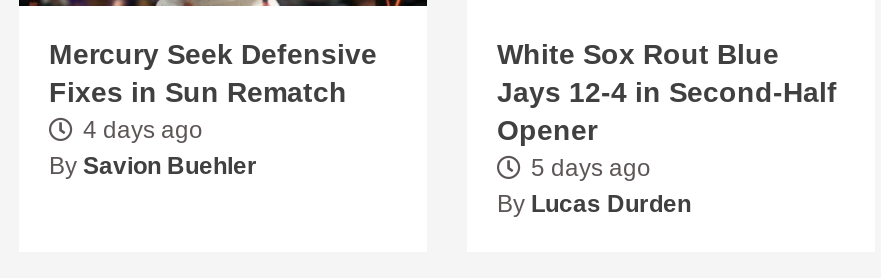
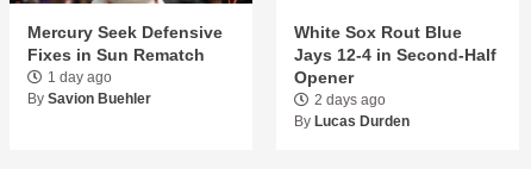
[83,115,203,143] 4 days ago -> [48,69,112,85] 1 day ago
[531,153,651,181] 5 days ago -> [314,91,386,108] 2 days ago

